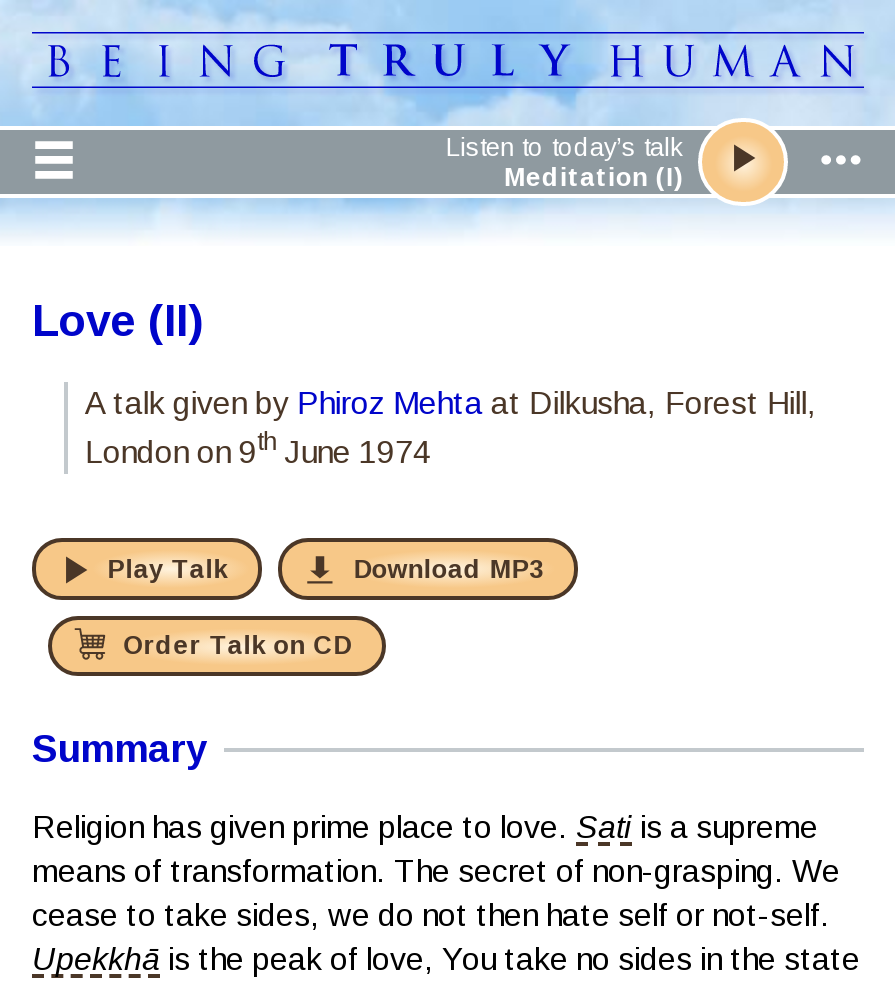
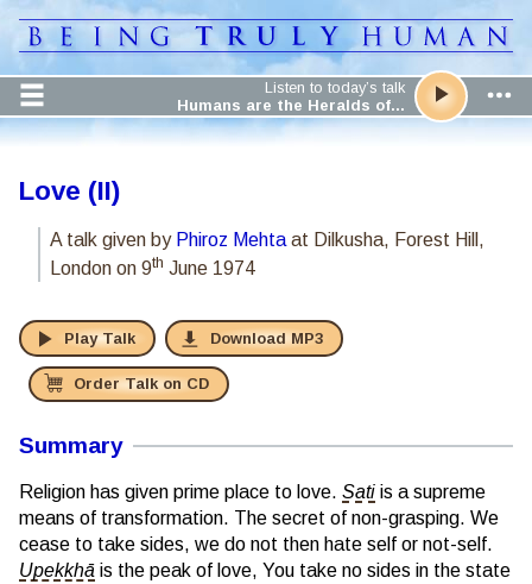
[504,162,682,192] Meditation (I) -> [177,96,405,114] Humans are the Heralds of…

